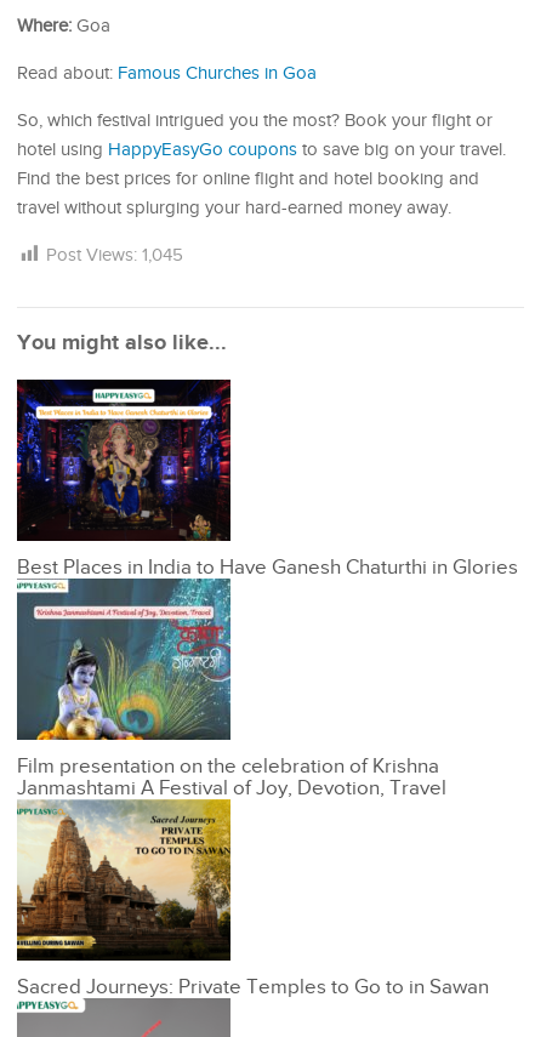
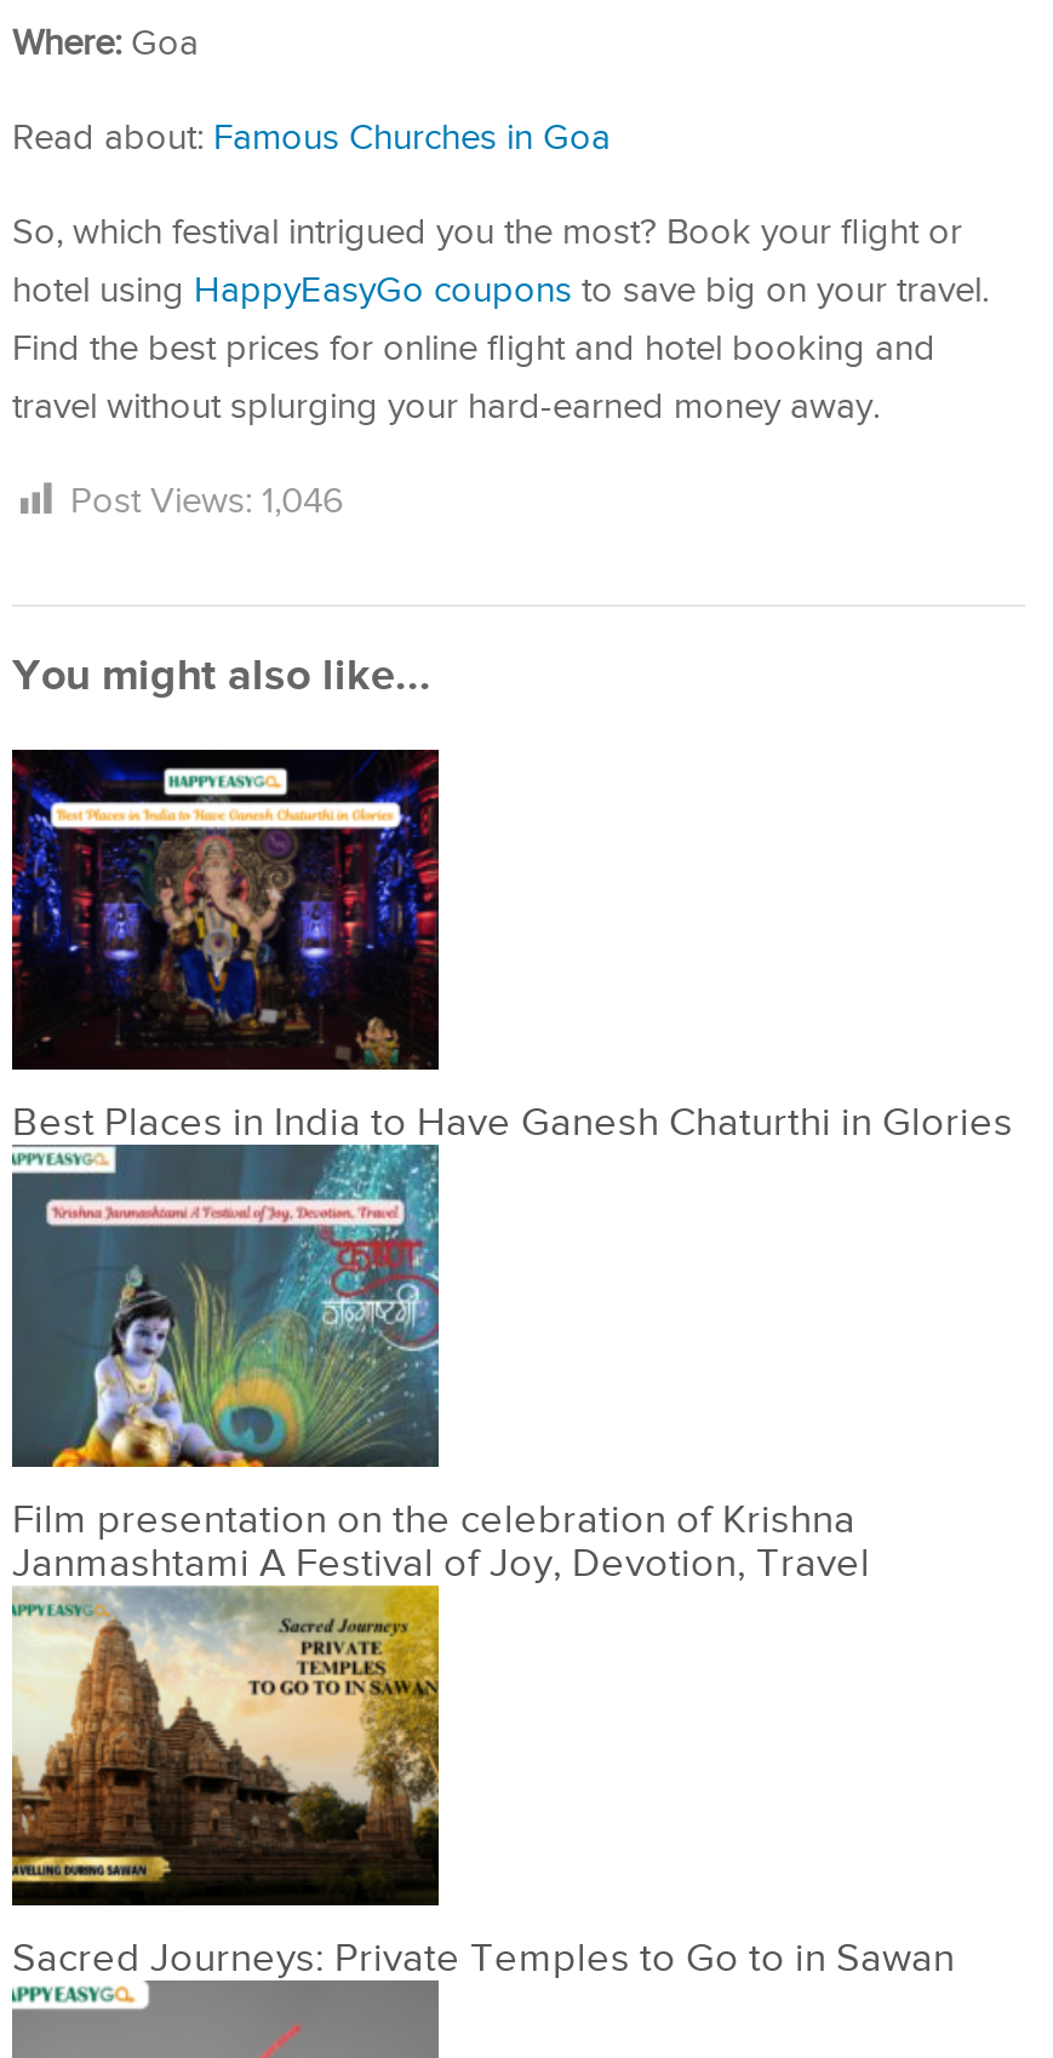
[46,245,183,266] Post Views: 1,045 -> [70,481,344,522] Post Views: 1,046

